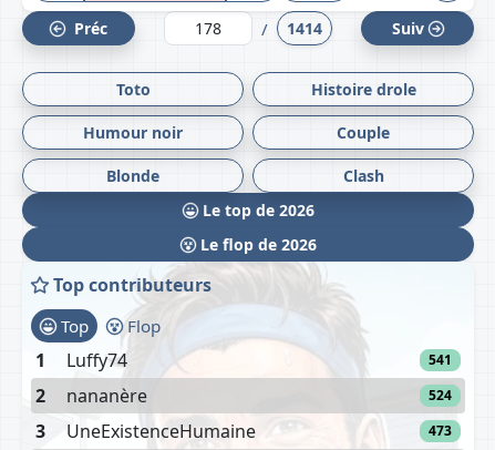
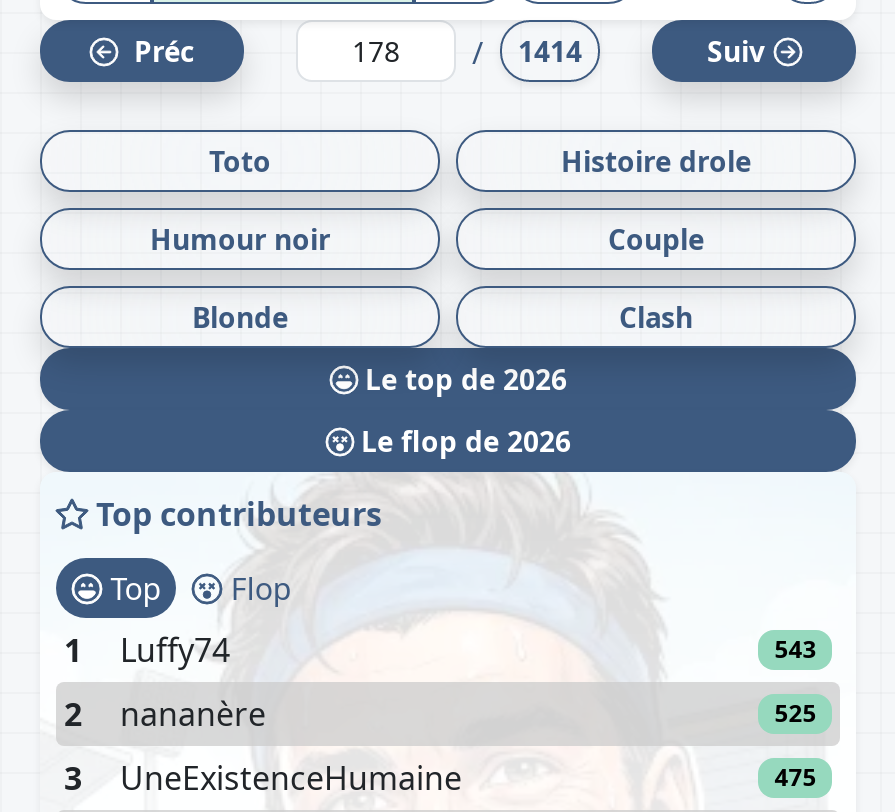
[429,350,452,369] 541 -> [774,632,816,666] 543
[429,386,452,405] 524 -> [774,696,816,730] 525
[429,421,452,440] 473 -> [774,760,816,794] 475

